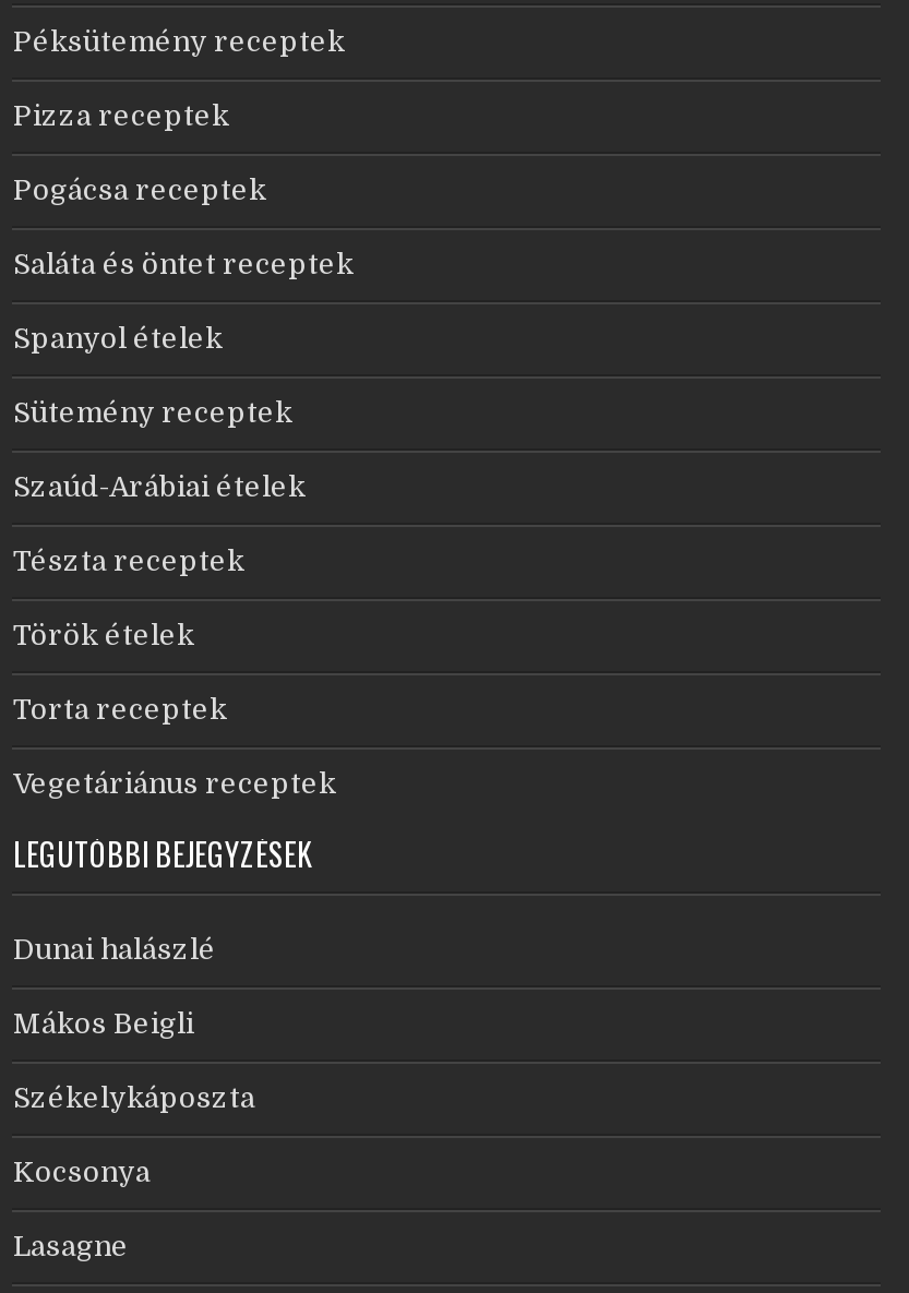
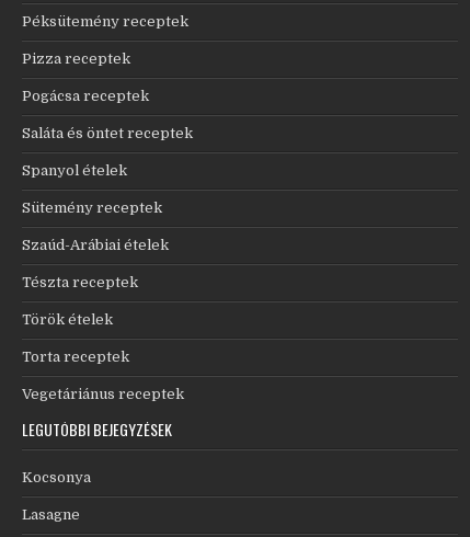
[13,932,255,1113] Dunai halászlé | Mákos Beigli | Székelykáposzta -> none

